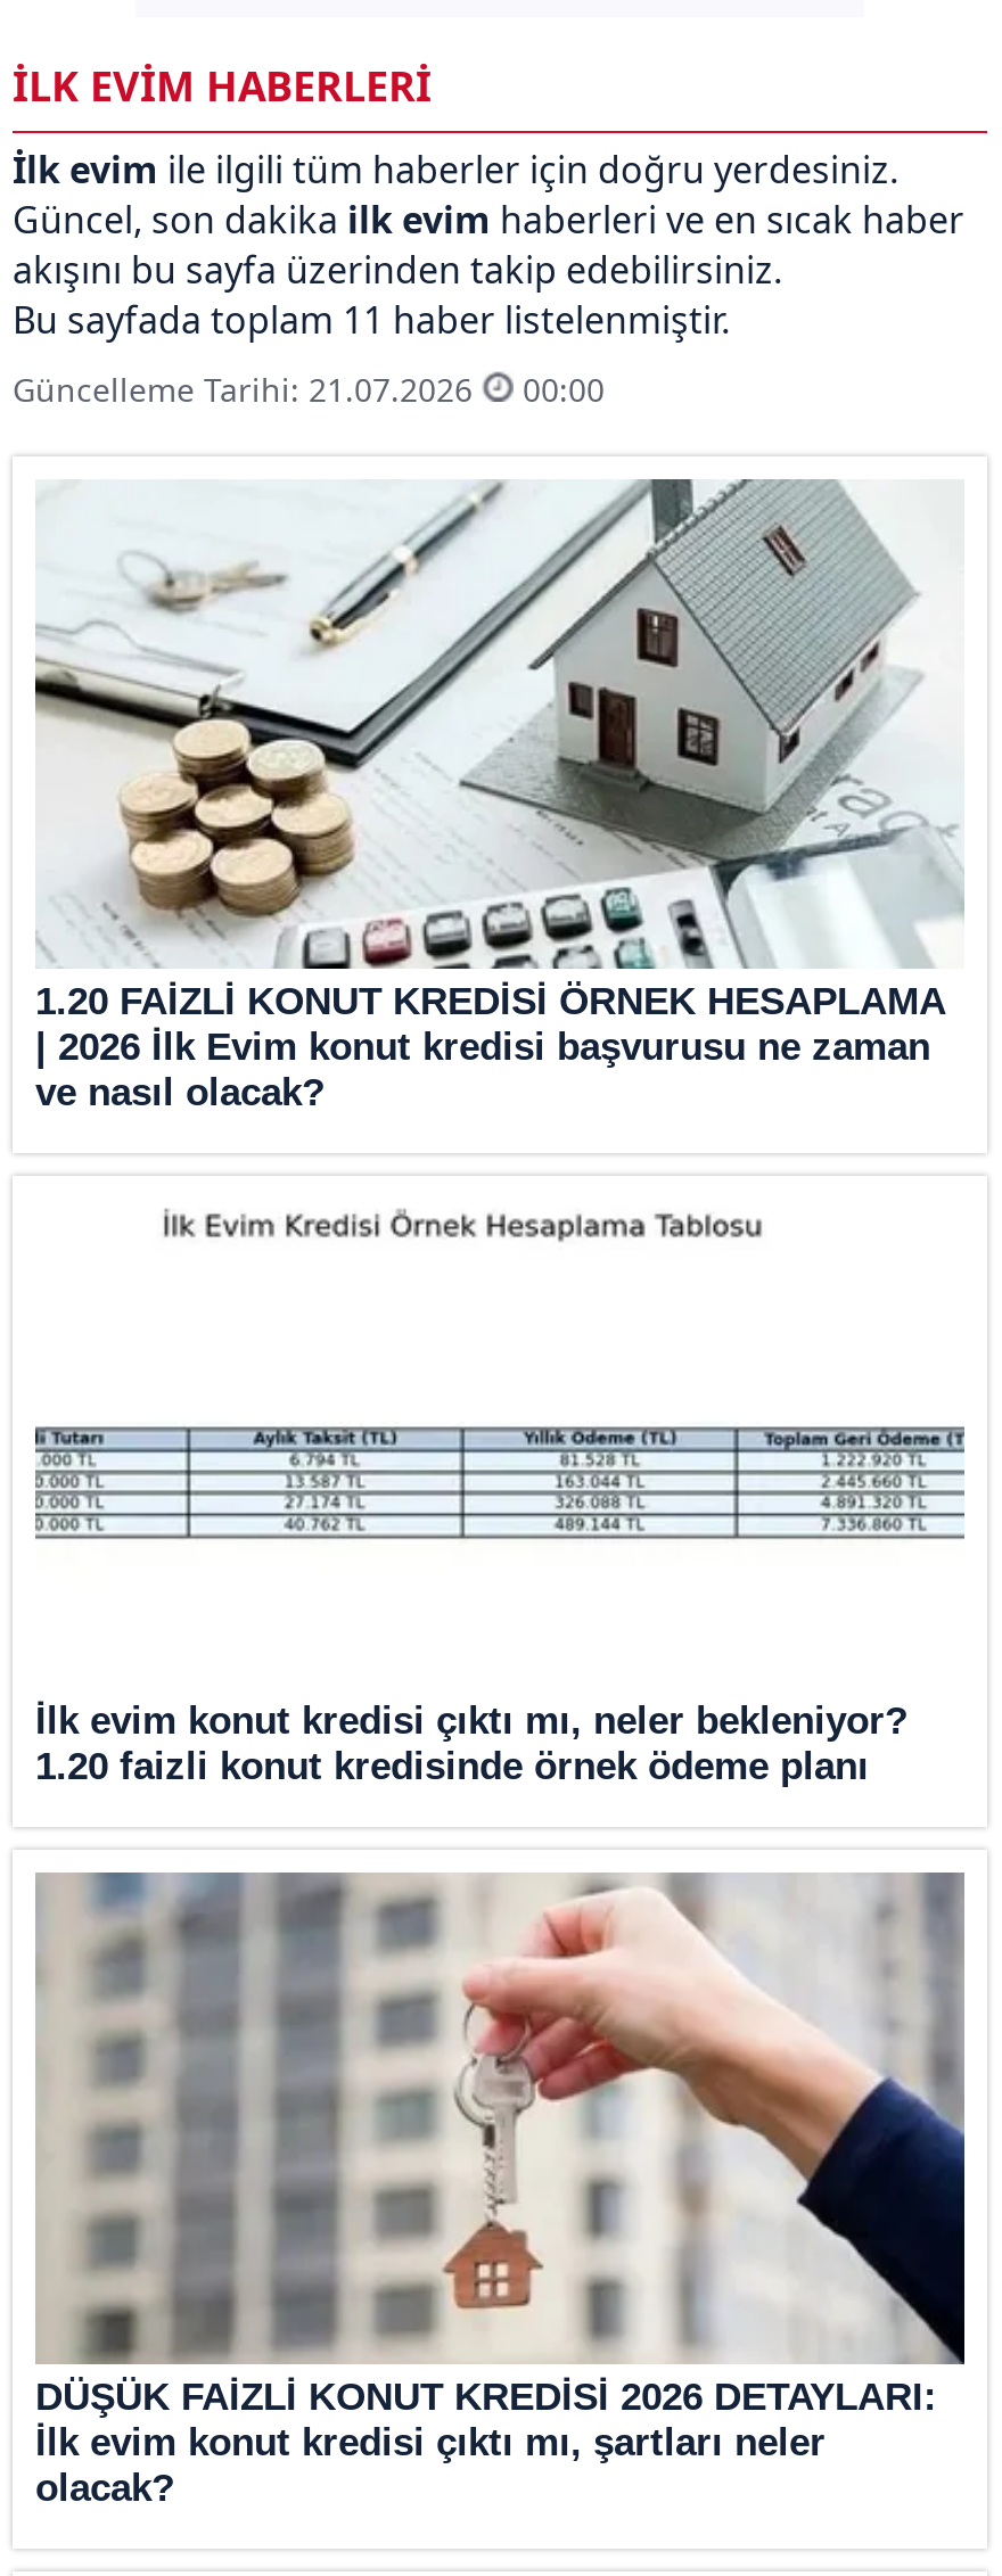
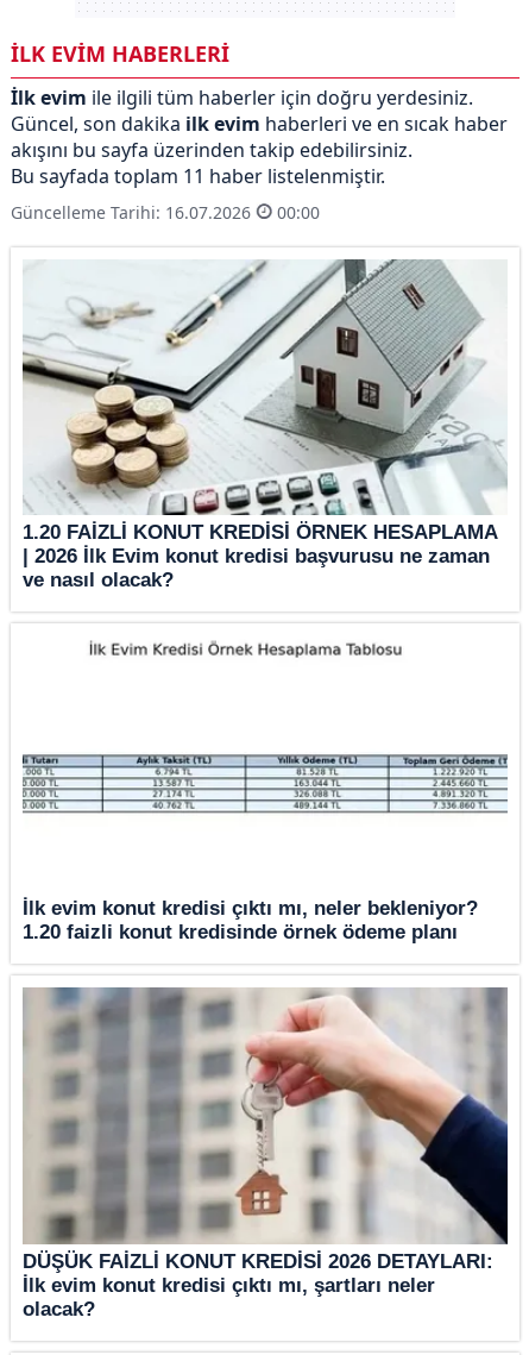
[13,368,482,411] Güncelleme Tarihi: 21.07.2026 -> [11,201,256,224] Güncelleme Tarihi: 16.07.2026

